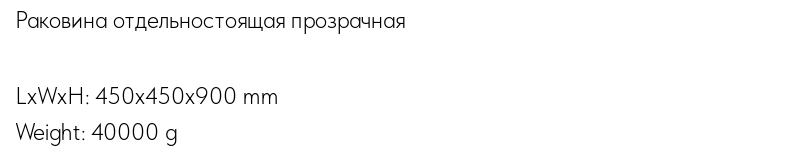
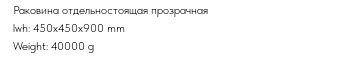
[15,82,279,110] LxWxH: 450x450x900 mm -> [13,21,125,35] lwh: 450x450x900 mm

